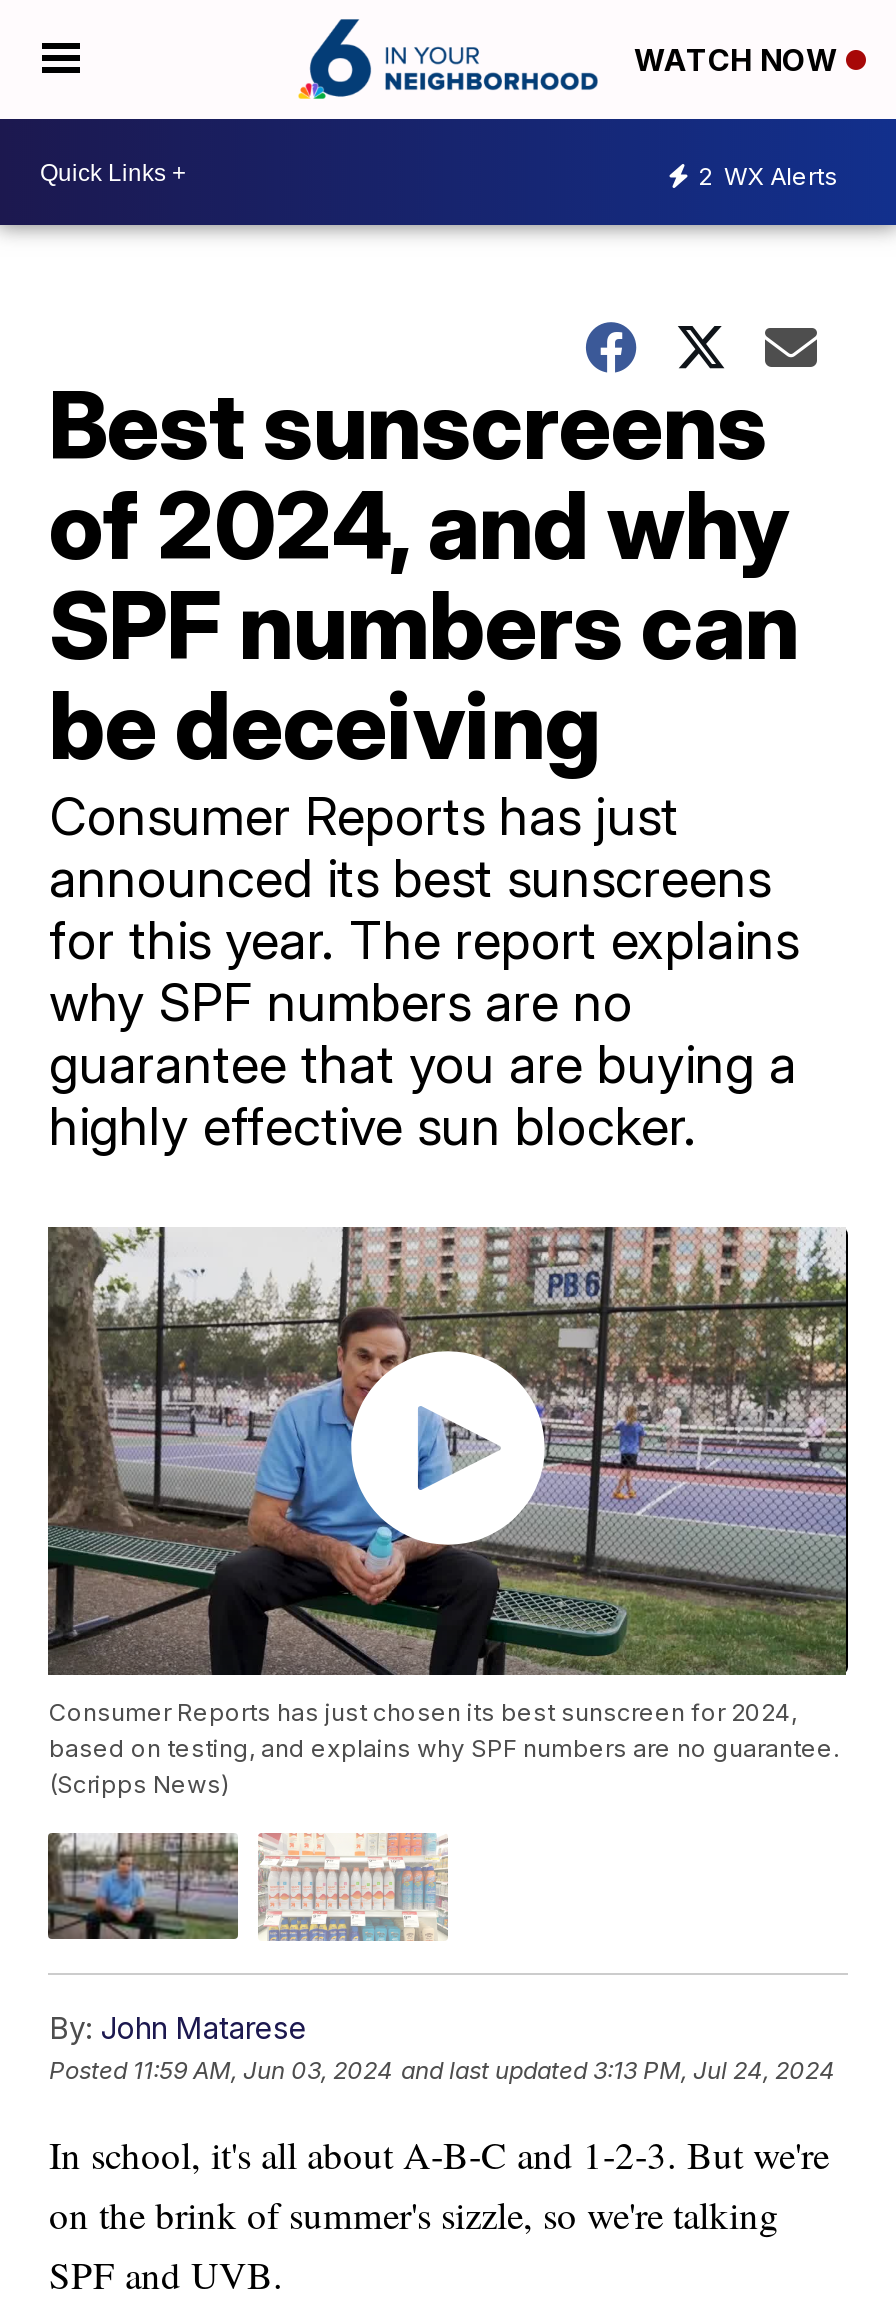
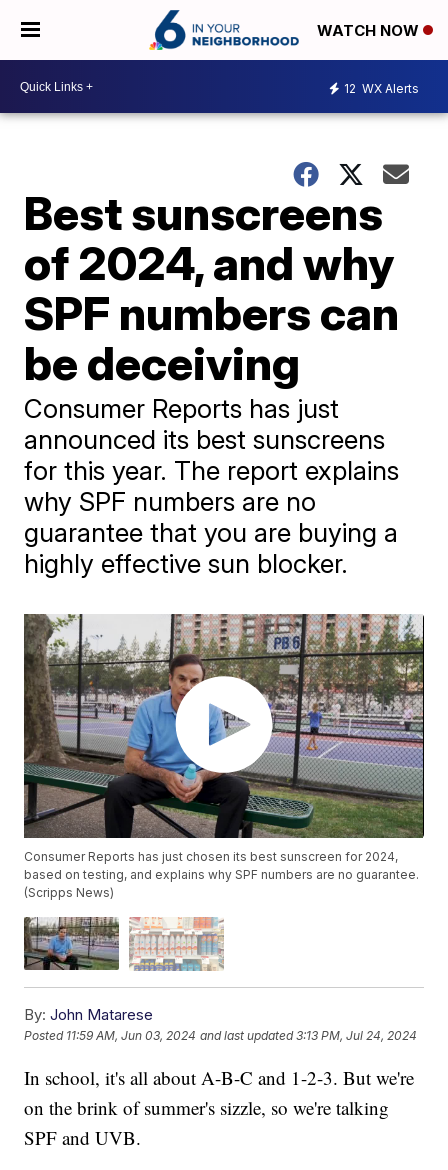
[698,160,838,190] 2 WX Alerts -> [344,80,419,95] 12 WX Alerts

